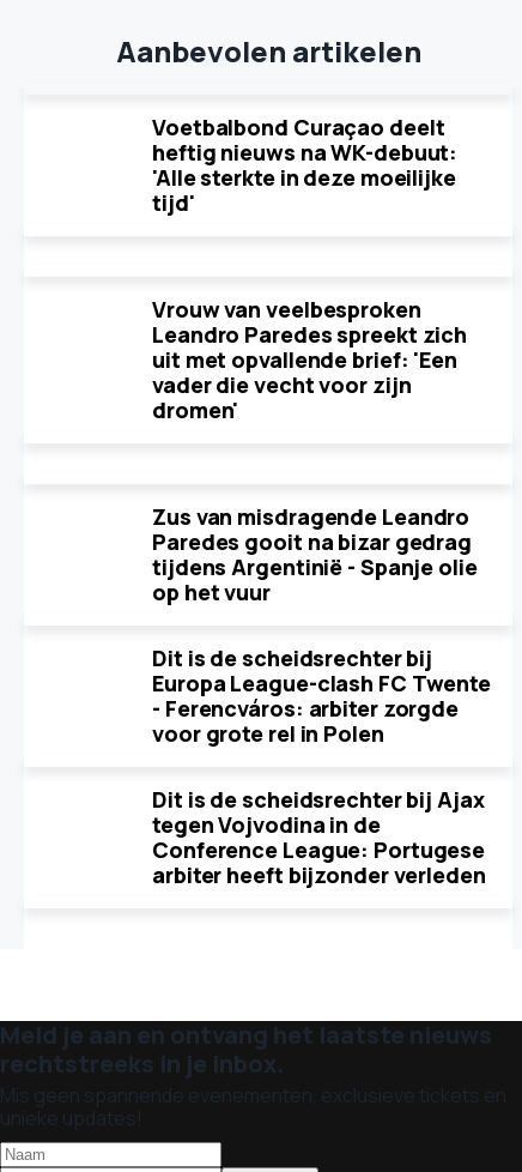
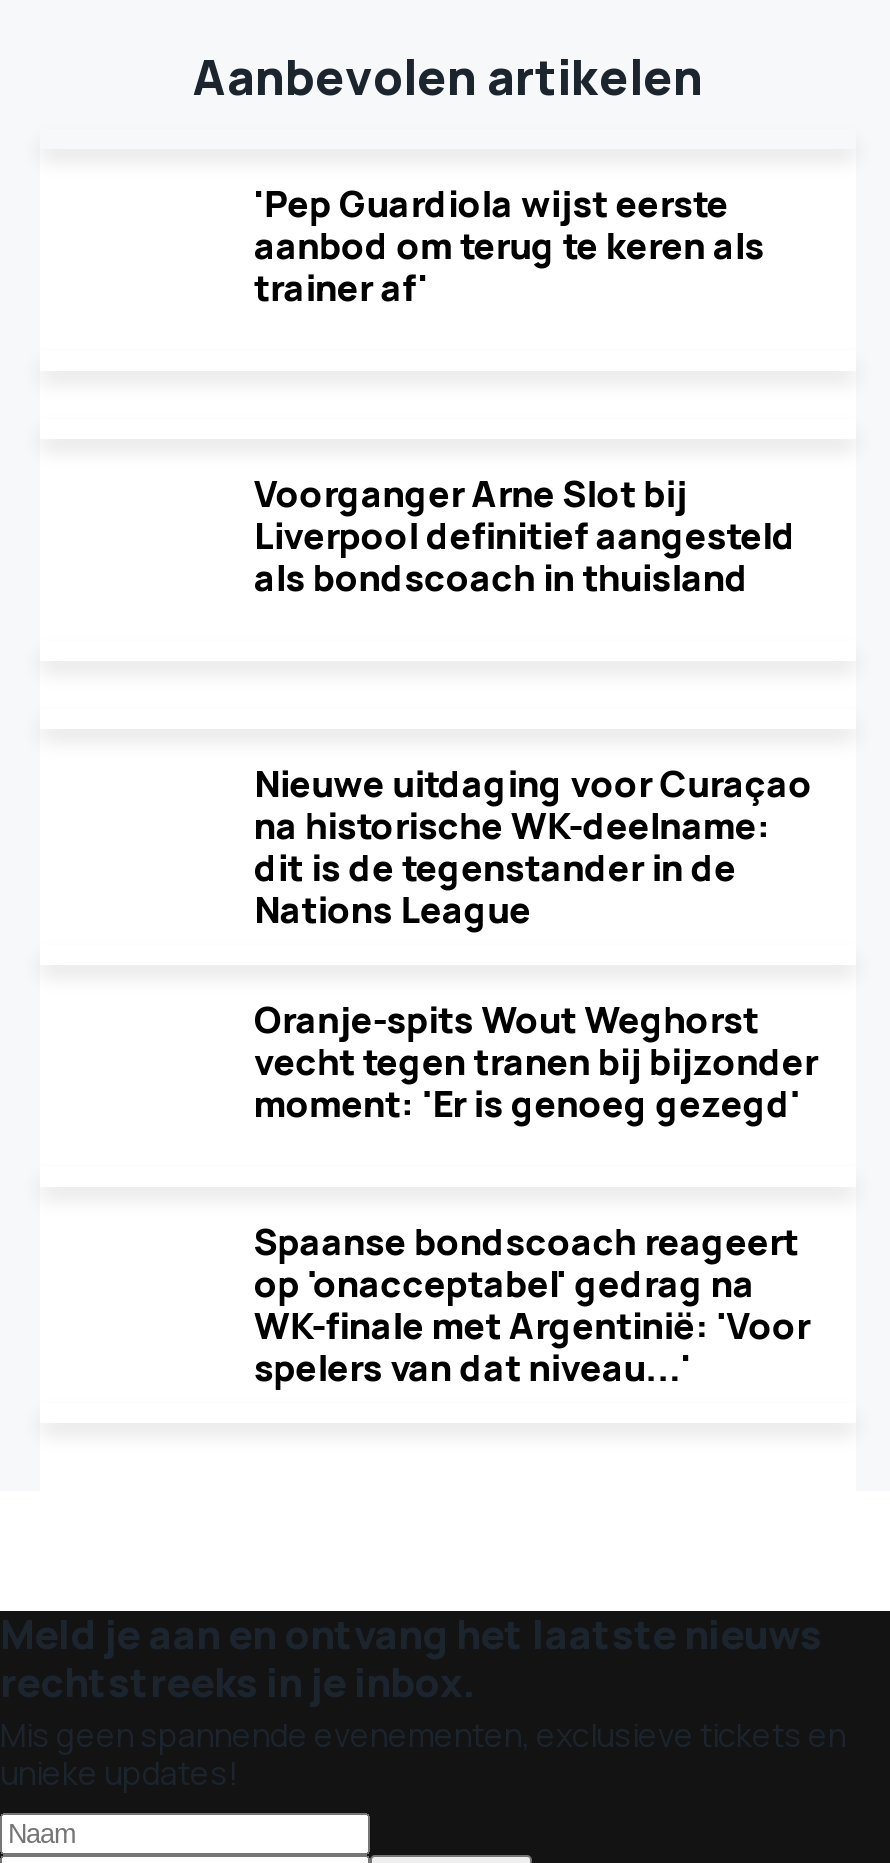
[152,113,458,217] Voetbalbond Curaçao deelt | heftig nieuws na WK-debuut: | 'Alle sterkte in deze moeilijke | tijd' -> [254,179,764,311] 'Pep Guardiola wijst eerste | aanbod om terug te keren als | trainer af'
[152,295,467,424] Vrouw van veelbesproken | Leandro Paredes spreekt zich | uit met opvallende brief: 'Een | vader die vecht voor zijn | dromen' -> [254,469,796,601] Voorganger Arne Slot bij | Liverpool definitief aangesteld | als bondscoach in thuisland
[152,502,477,606] Zus van misdragende Leandro | Paredes gooit na bizar gedrag | tijdens Argentinië - Spanje olie | op het vuur -> [254,759,812,933] Nieuwe uitdaging voor Curaçao | na historische WK-deelname: | dit is de tegenstander in de | Nations League
[152,644,491,748] Dit is de scheidsrechter bij | Europa League-clash FC Twente | - Ferencváros: arbiter zorgde | voor grote rel in Polen -> [254,995,818,1127] Oranje-spits Wout Weghorst | vecht tegen tranen bij bijzonder | moment: 'Er is genoeg gezegd'
[152,785,486,889] Dit is de scheidsrechter bij Ajax | tegen Vojvodina in de | Conference League: Portugese | arbiter heeft bijzonder verleden -> [254,1217,810,1391] Spaanse bondscoach reageert | op 'onacceptabel' gedrag na | WK-finale met Argentinië: 'Voor | spelers van dat niveau...'

